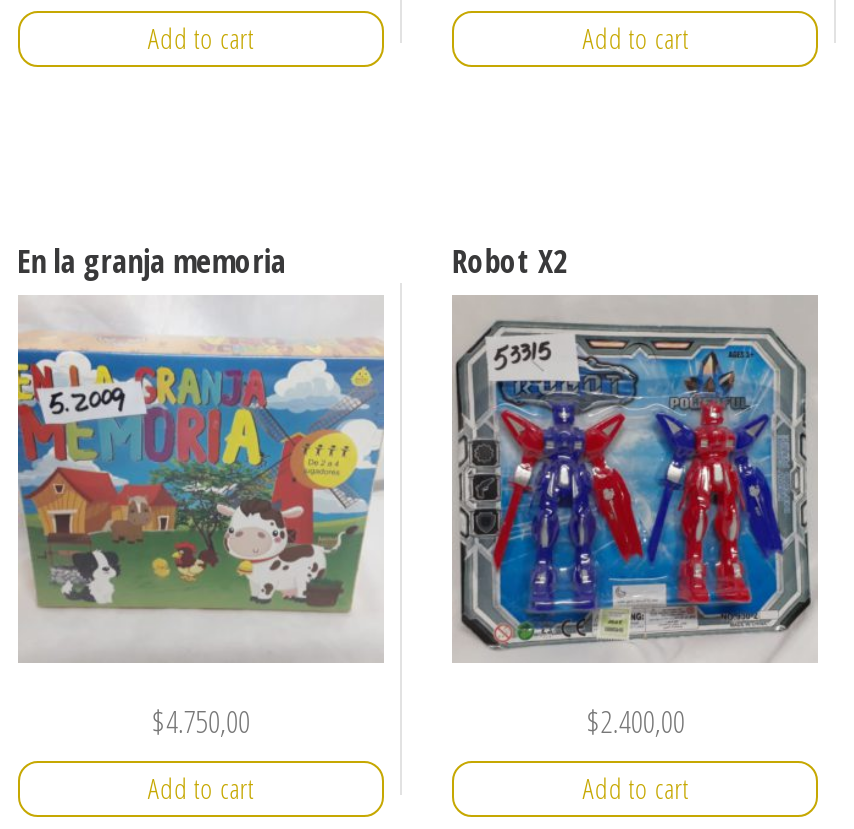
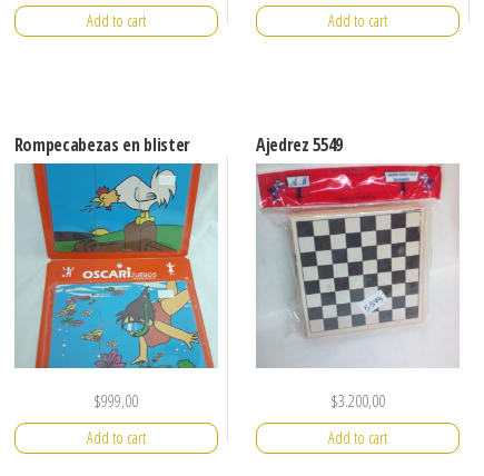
[17,239,286,283] En la granja memoria -> [14,133,190,157] Rompecabezas en blister
[452,239,567,283] Robot X2 -> [256,133,343,157] Ajedrez 5549
[16,299,384,743] [image] | $4.750,00 -> [14,165,218,412] [image] | $999,00
[454,297,816,743] [image] | $2.400,00 -> [257,165,457,412] [image] | $3.200,00

